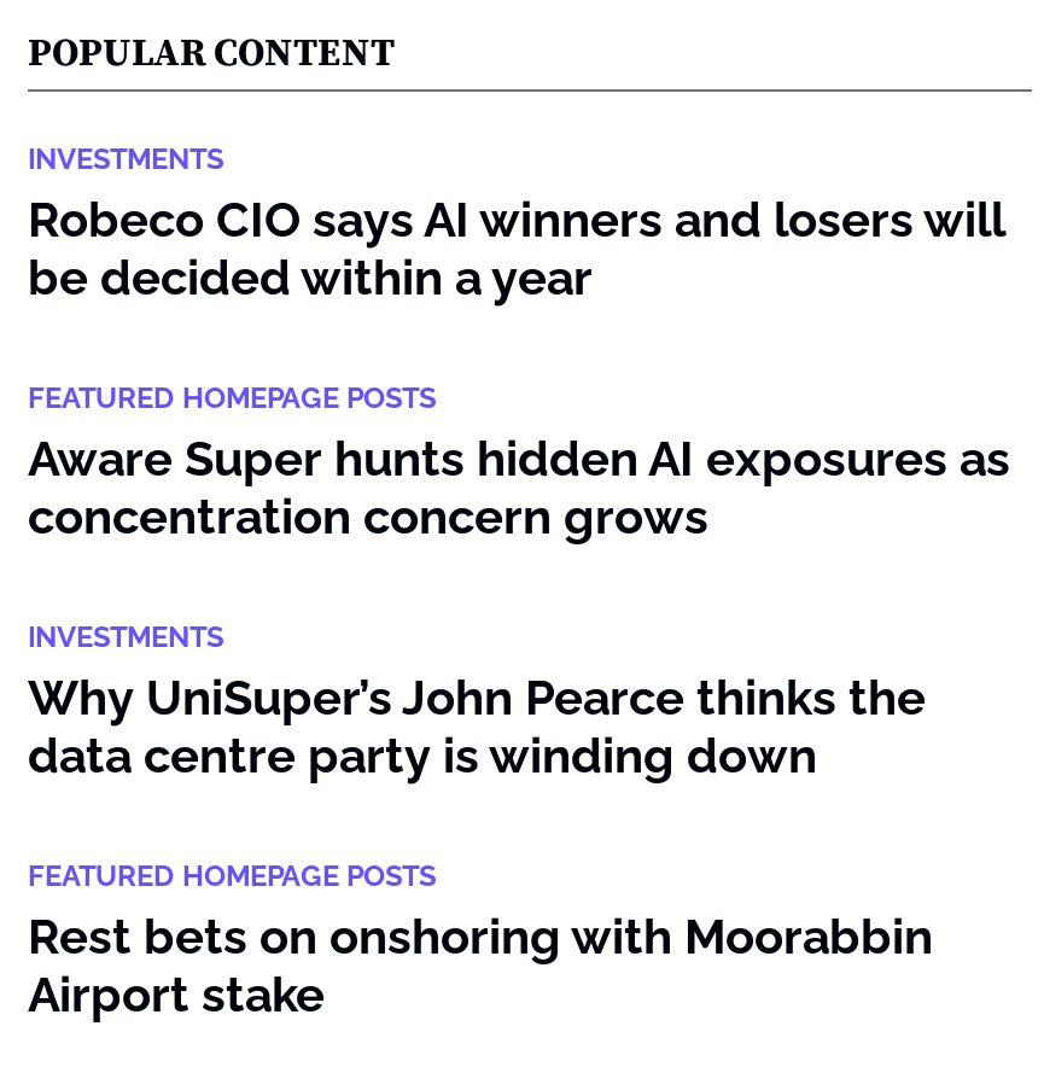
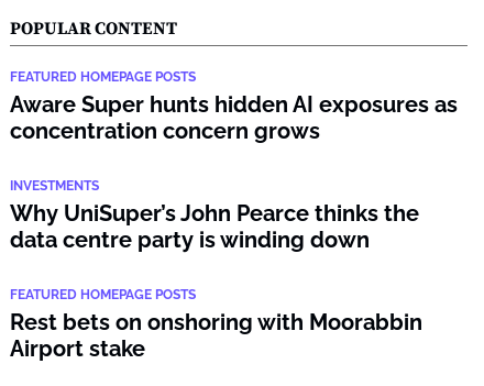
[28,142,1003,307] INVESTMENTS | Robeco CIO says AI winners and losers will | be decided within a year -> none

